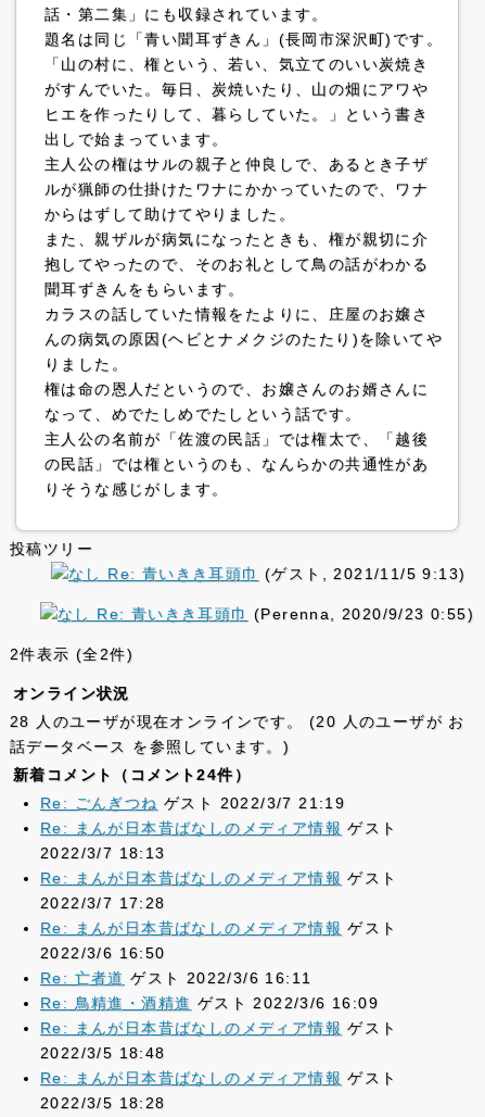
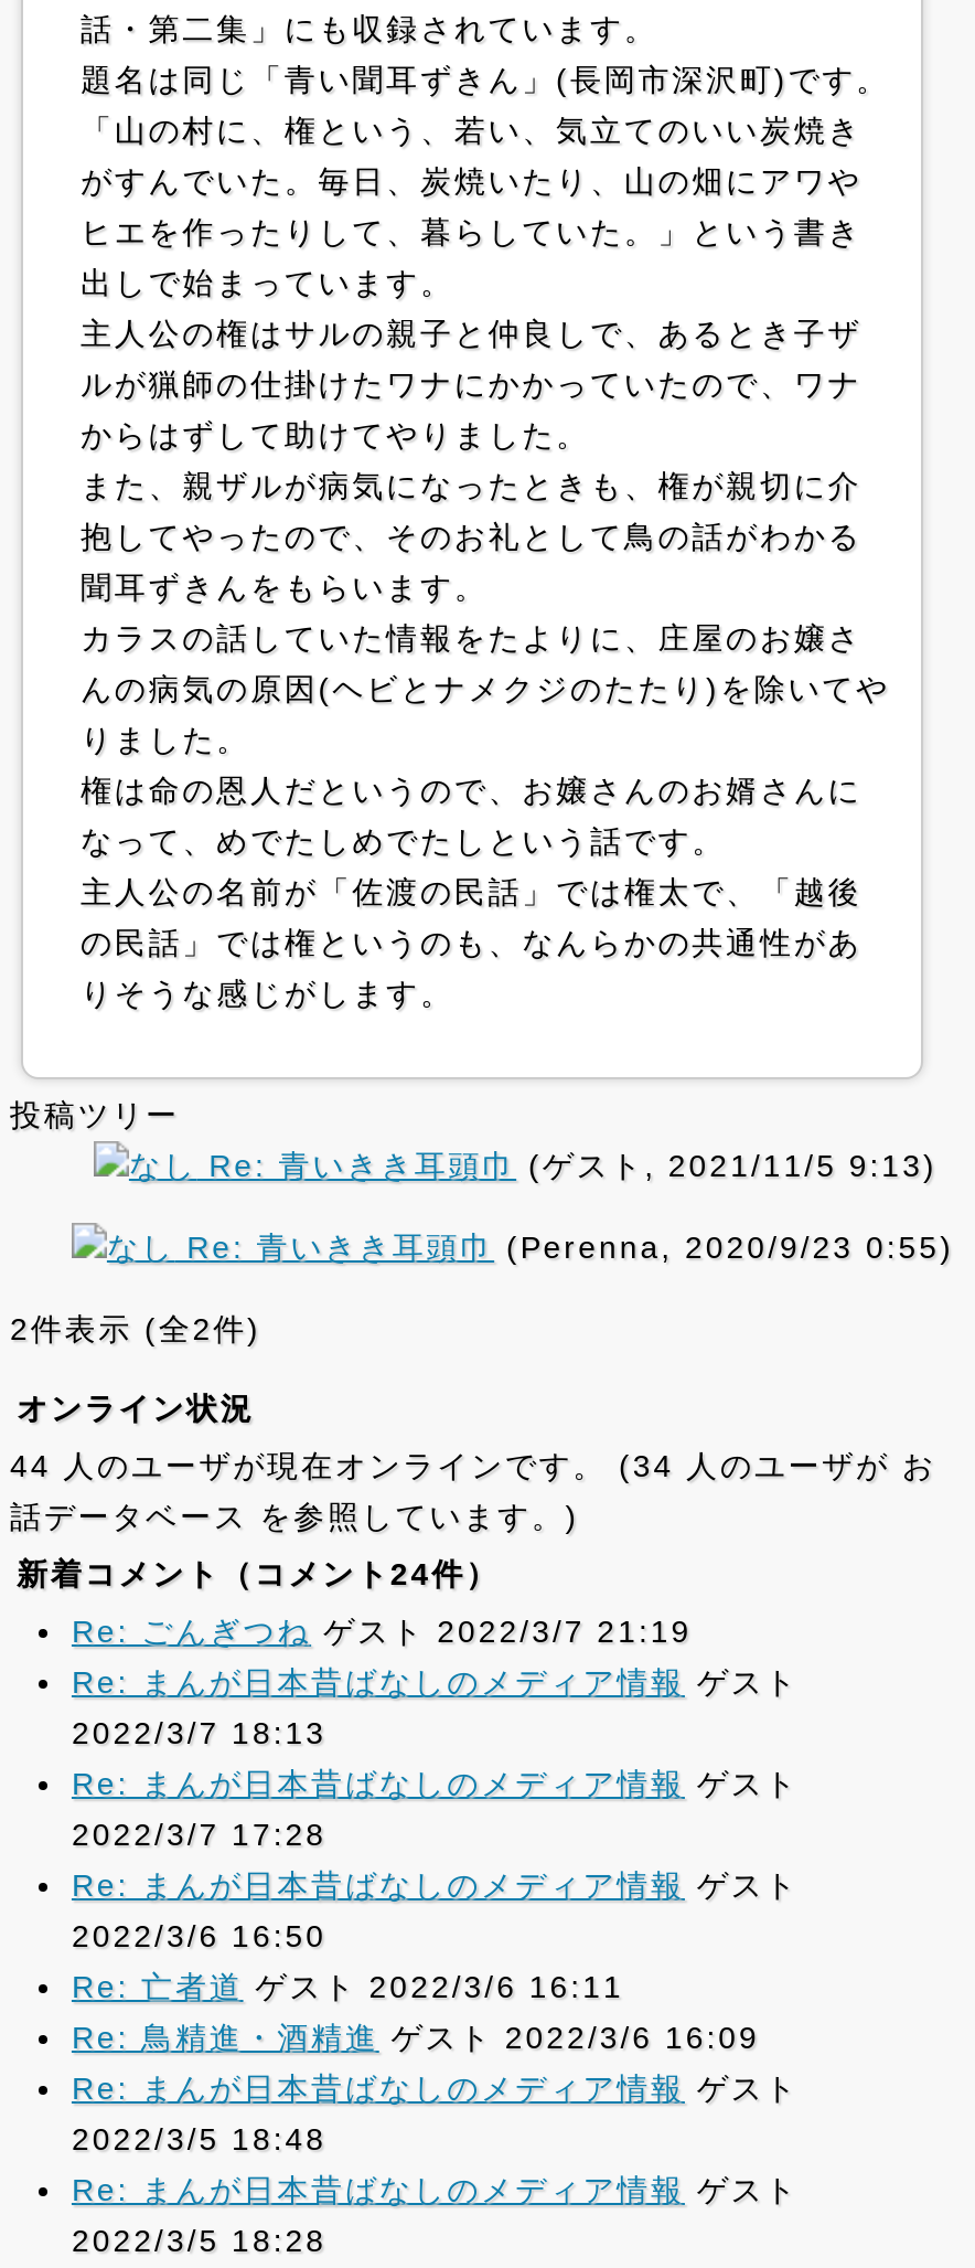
[10,713,465,730] 28 人のユーザが現在オンラインです。 (20 人のユーザが お -> [10,1448,936,1483] 44 人のユーザが現在オンラインです。 (34 人のユーザが お

